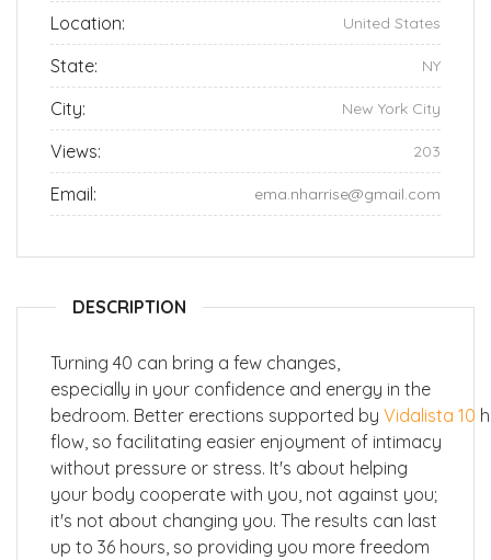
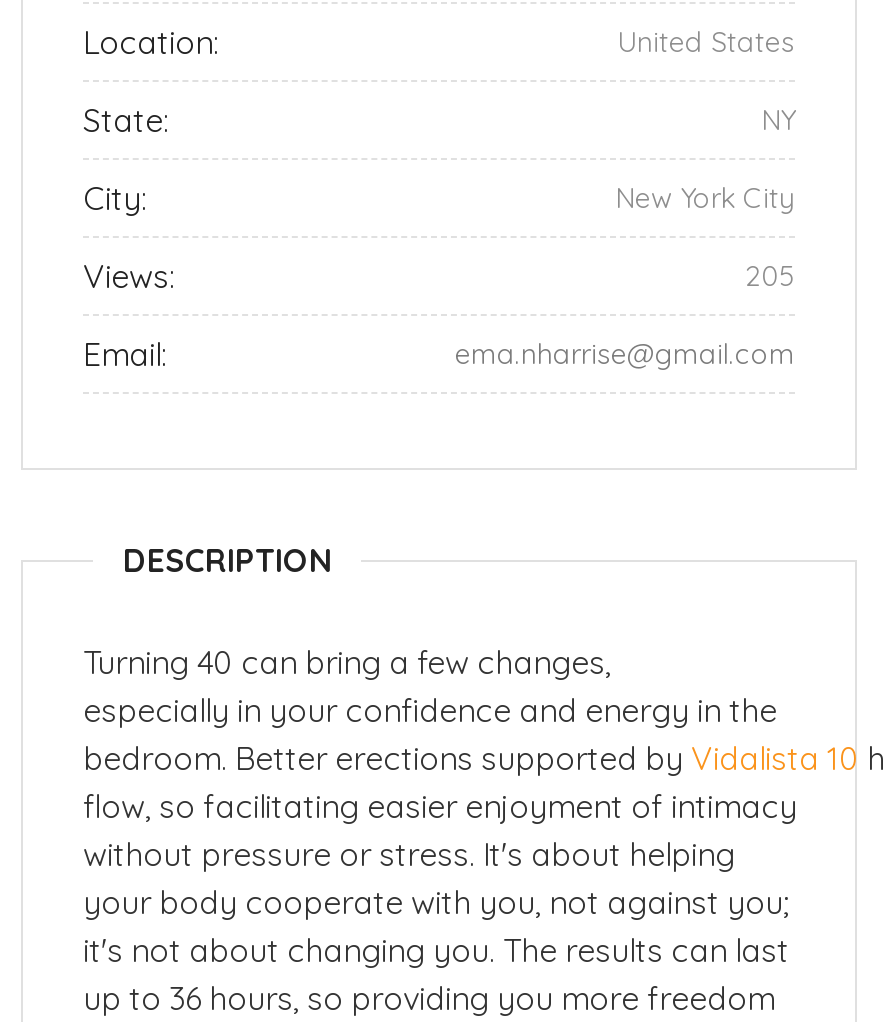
[413,141,441,161] 203 -> [745,258,795,294] 205

